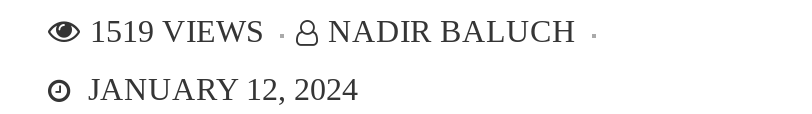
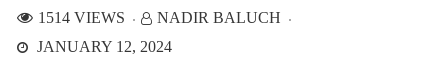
[90,13,576,47] 1519 VIEWS NADIR BALUCH -> [38,9,281,26] 1514 VIEWS NADIR BALUCH

